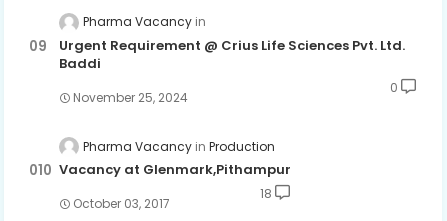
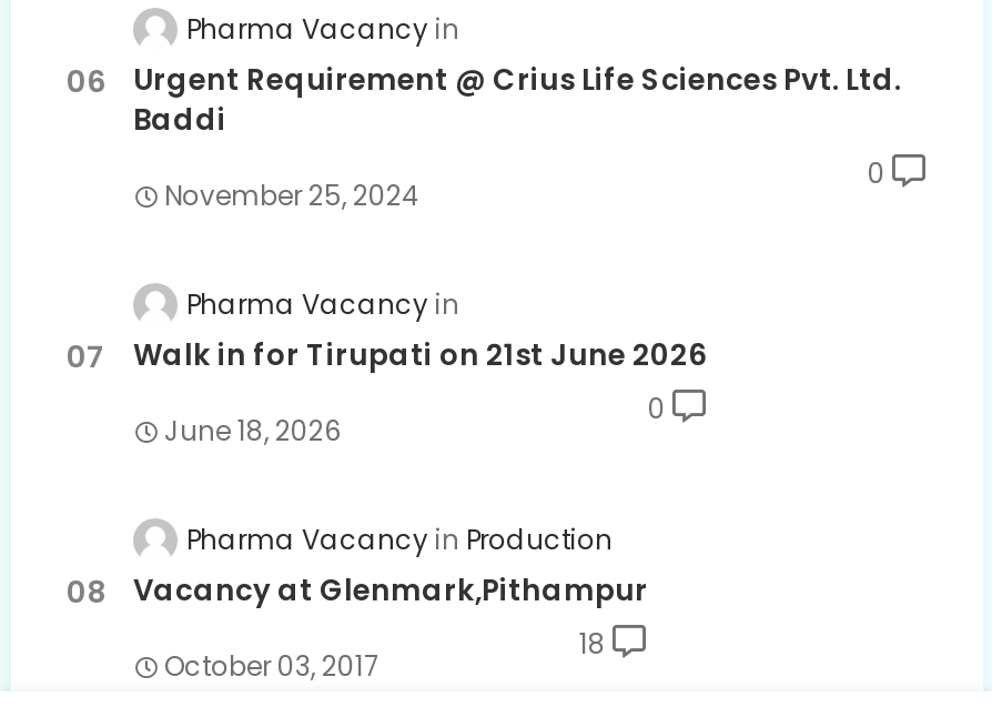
none -> [133,335,708,450] Walk in for Tirupati on 21st June 2026 | June 18, 2026
none -> [186,390,672,559] 0 | Pharma Vacancy

